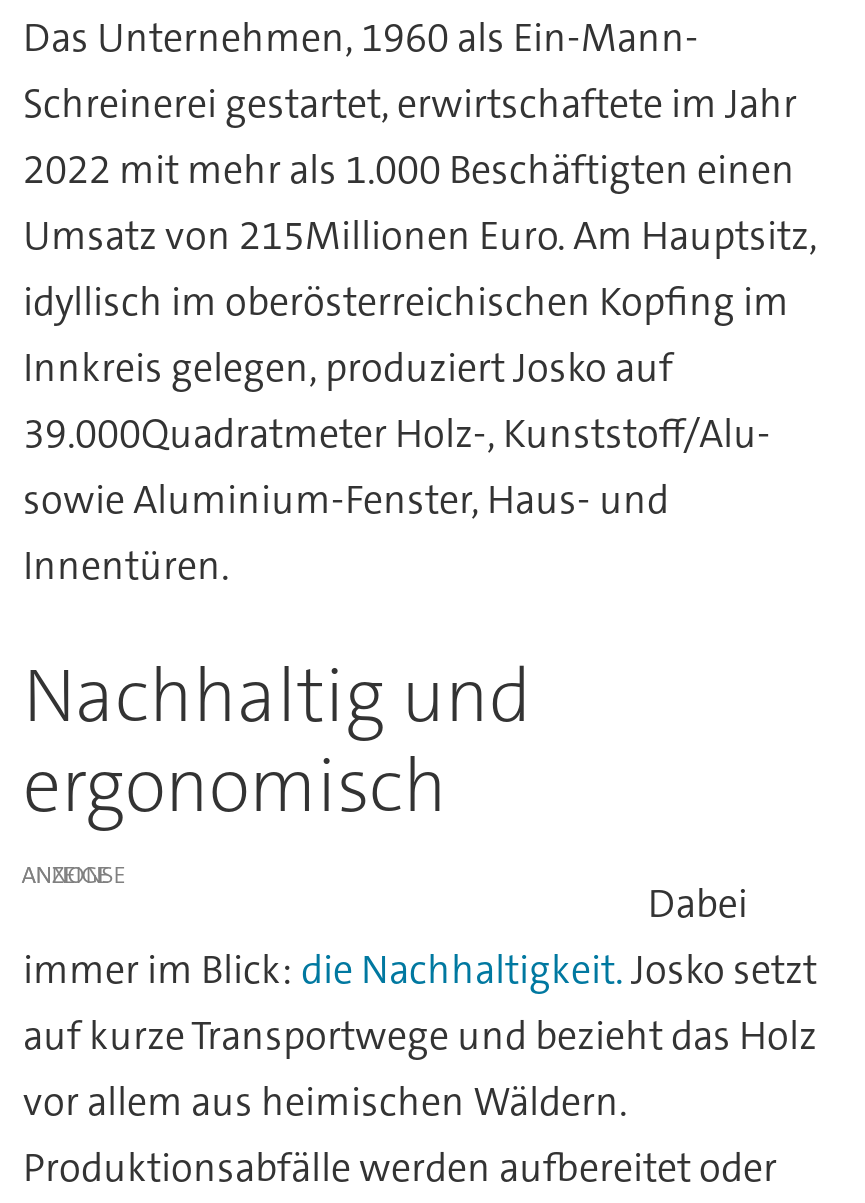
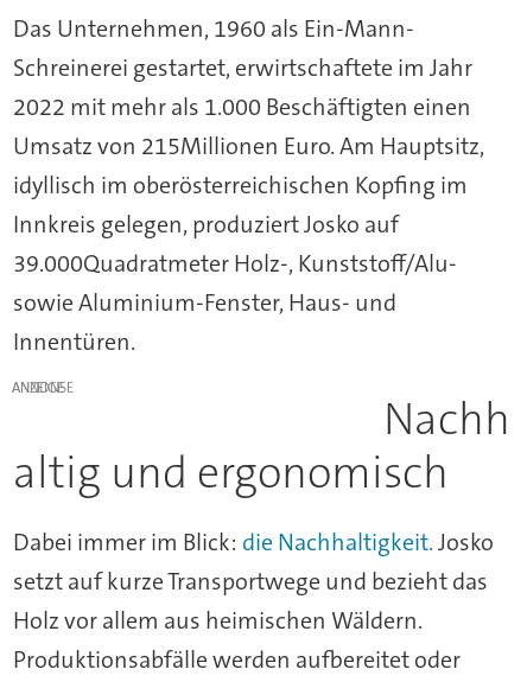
[23,647,531,835] Nachhaltig und | ergonomisch -> none
moved [21,860,109,892] -> [12,378,64,397]: ANZEIGE
[23,878,817,1128] Dabei | immer im Blick: die Nachhaltigkeit. Josko setzt | auf kurze Transportwege und bezieht das Holz | vor allem aus heimischen Wäldern. -> [13,390,511,636] Nachh | altig und ergonomisch | Dabei immer im Blick: die Nachhaltigkeit. Josko | setzt auf kurze Transportwege und bezieht das | Holz vor allem aus heimischen Wäldern.

